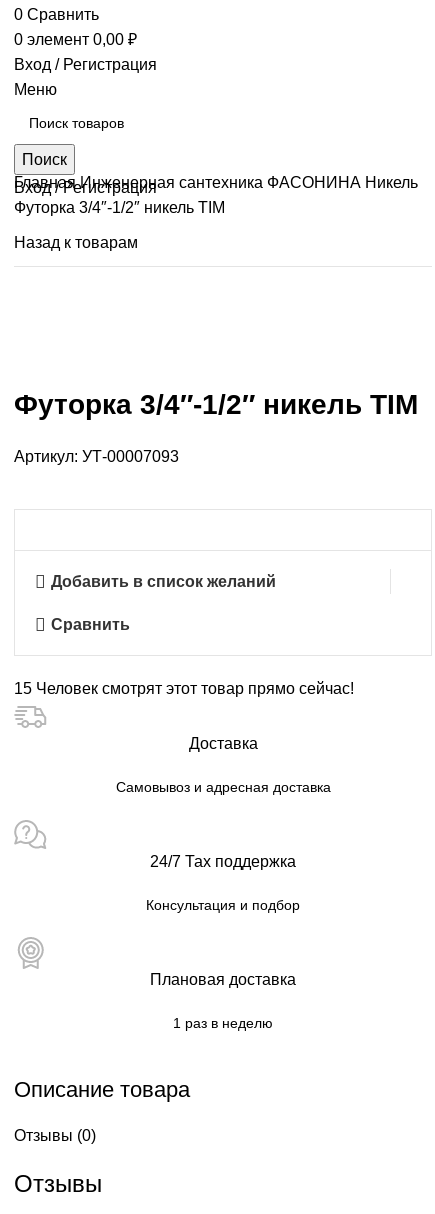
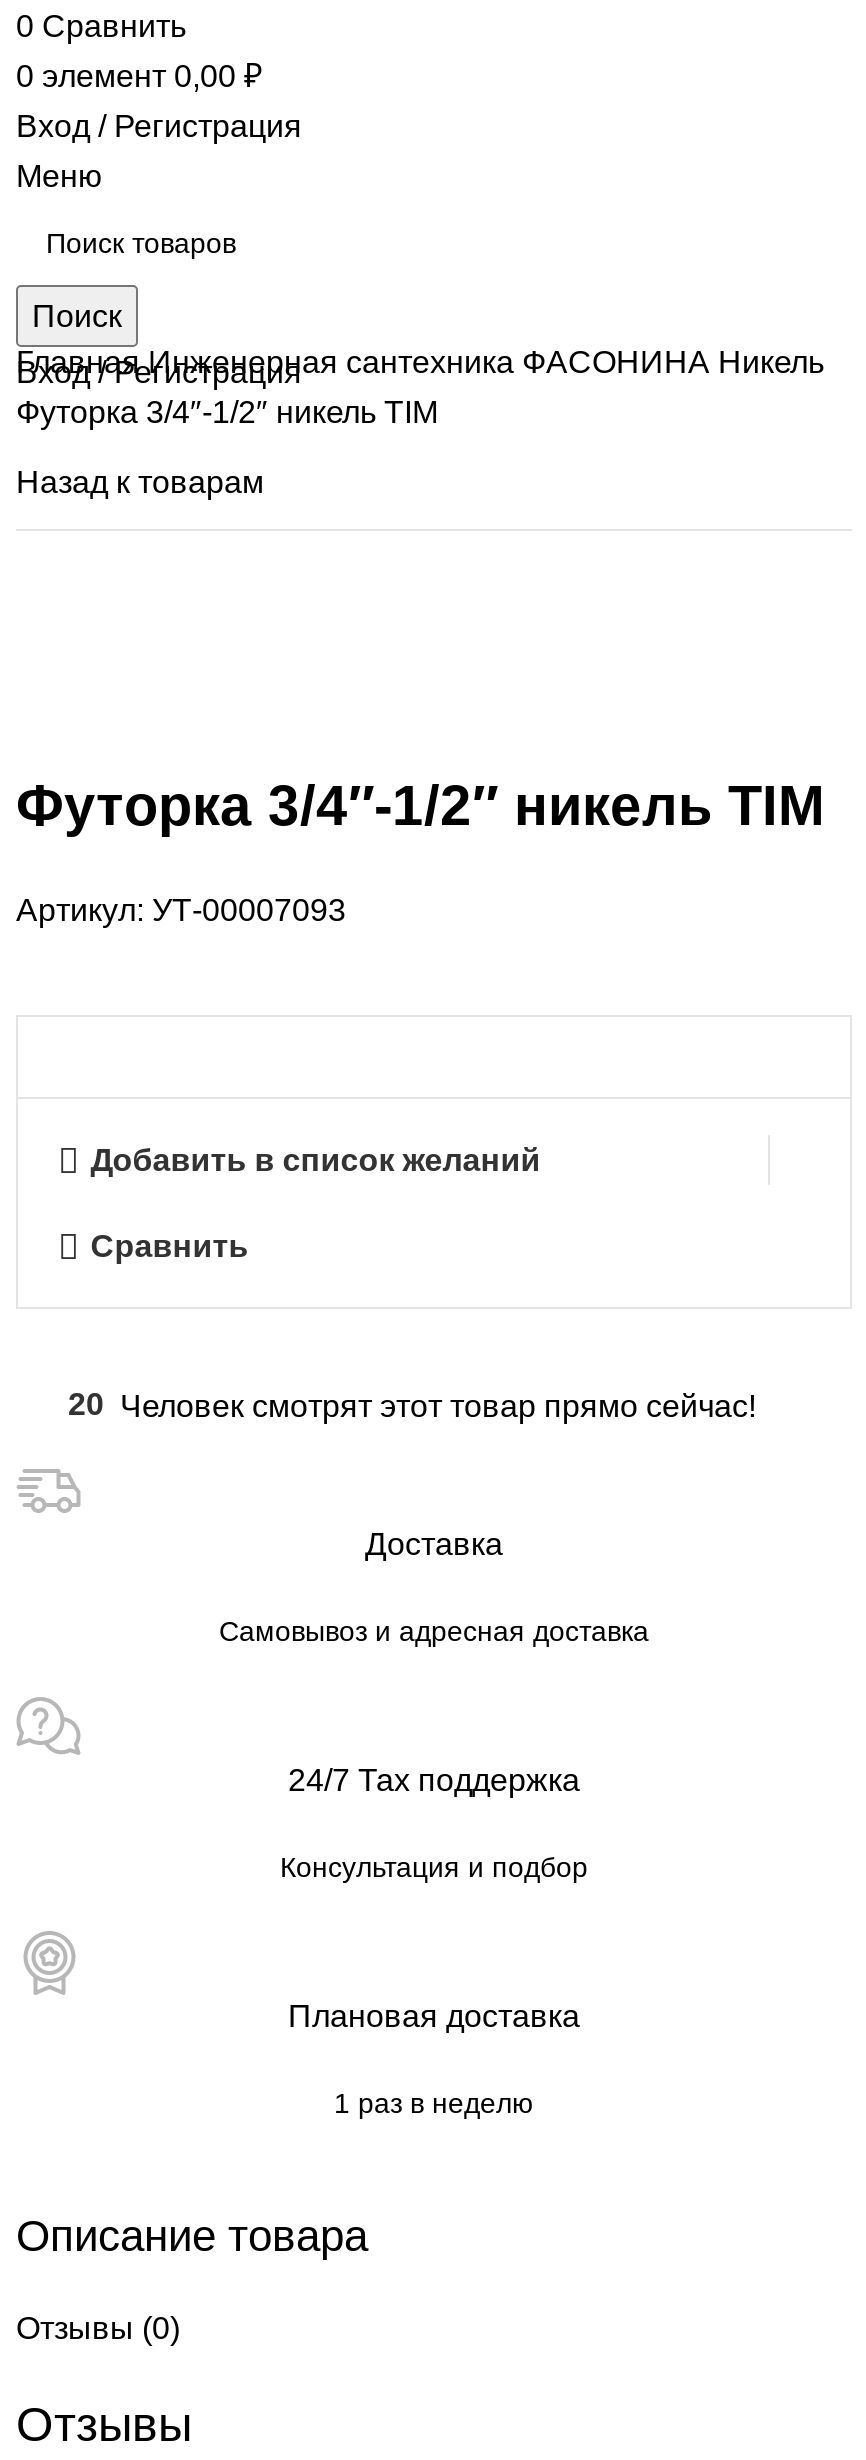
[14,679,354,696] 15 Человек смотрят этот товар прямо сейчас! -> [68,1388,756,1422] 20 Человек смотрят этот товар прямо сейчас!

